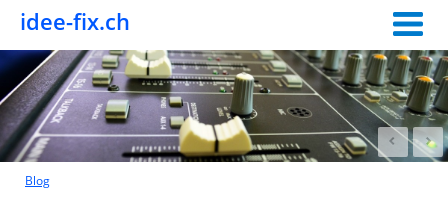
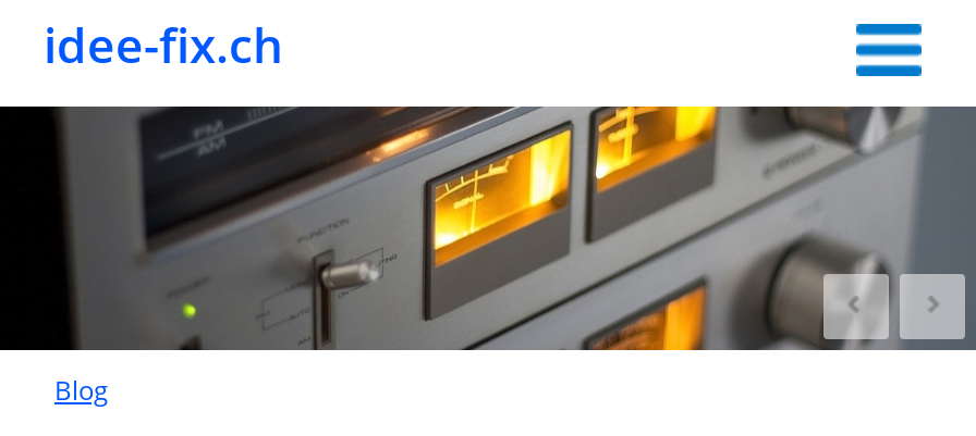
[3,49,445,163] [image] -> [7,104,969,352] [image]

